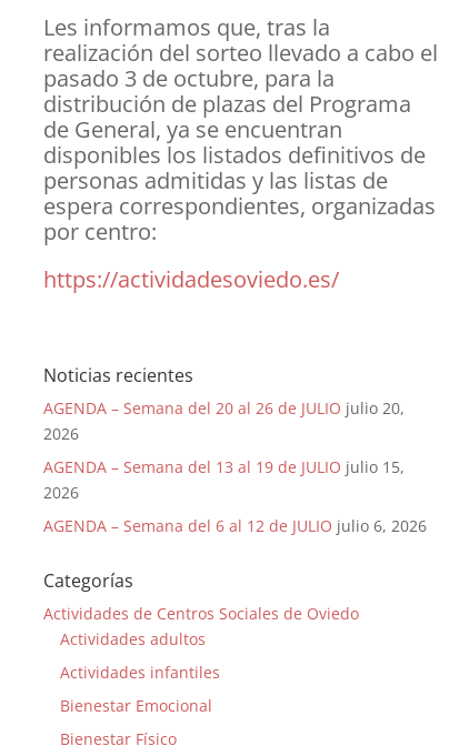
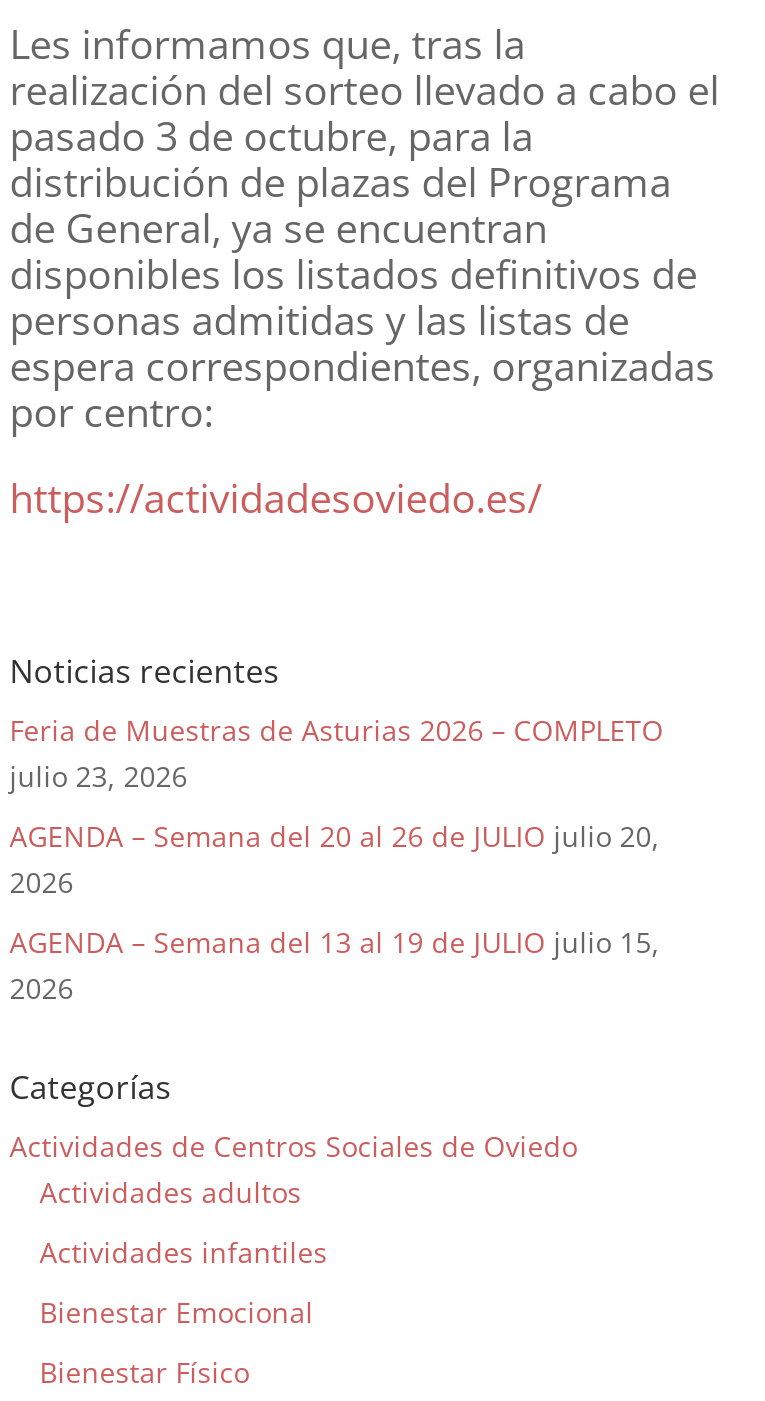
none -> [10,712,664,796] Feria de Muestras de Asturias 2026 – COMPLETO | julio 23, 2026
moved [43,398,404,503] -> [10,818,660,1008]: AGENDA – Semana del 20 al 26 de JULIO julio 20, | 2026 | AGENDA – Semana del 13 al 19 de JULIO julio 15, | 2026
[43,516,427,537] AGENDA – Semana del 6 al 12 de JULIO julio 6, 2026 -> none

